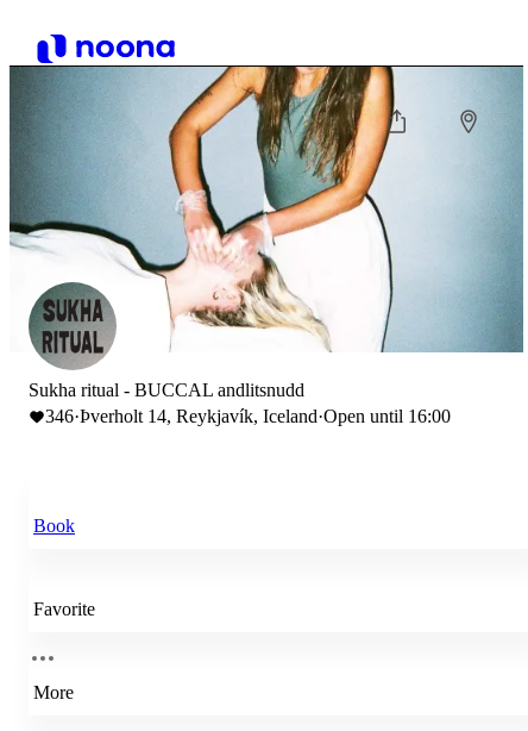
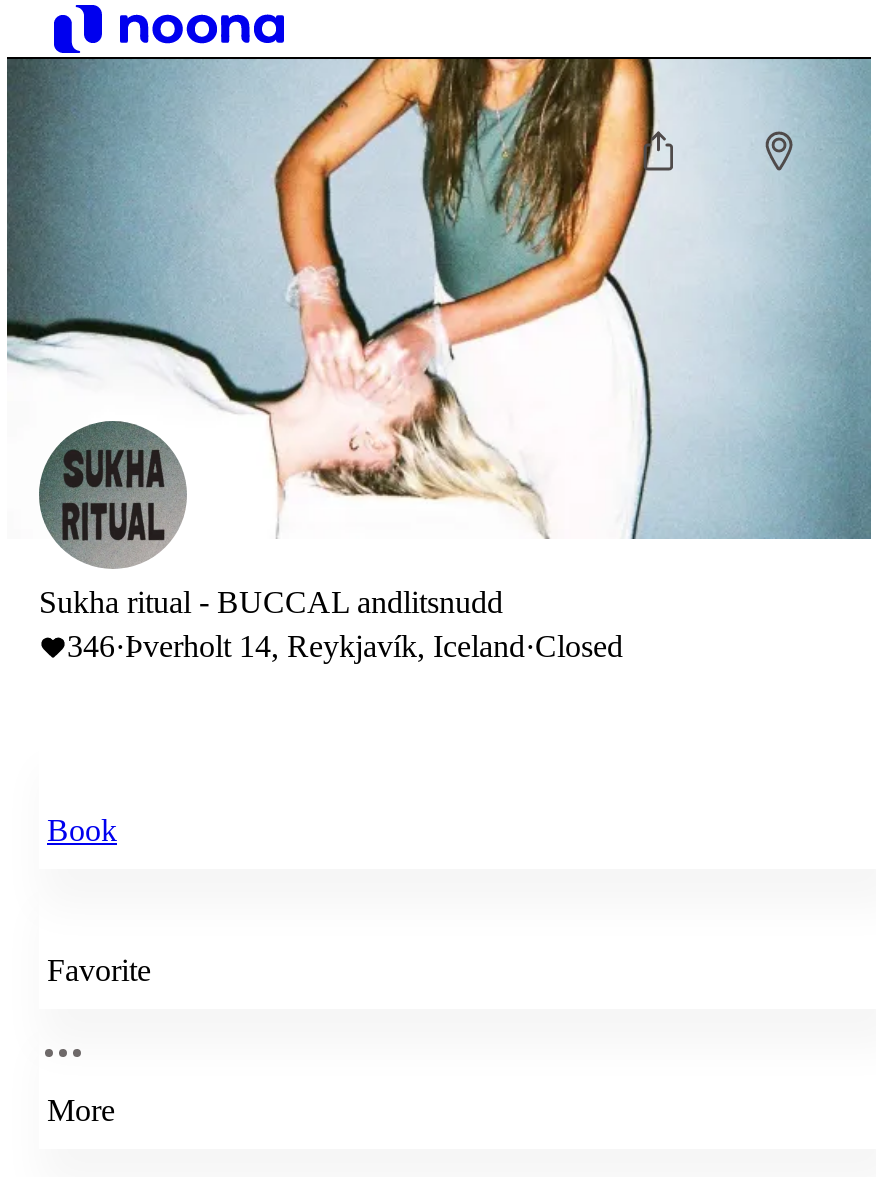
[45,406,451,426] 346·Þverholt 14, Reykjavík, Iceland·Open until 16:00 -> [67,629,623,663] 346·Þverholt 14, Reykjavík, Iceland·Closed

